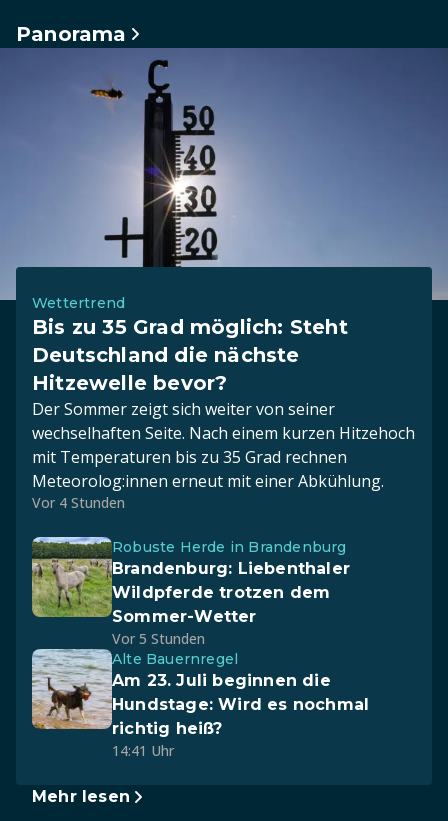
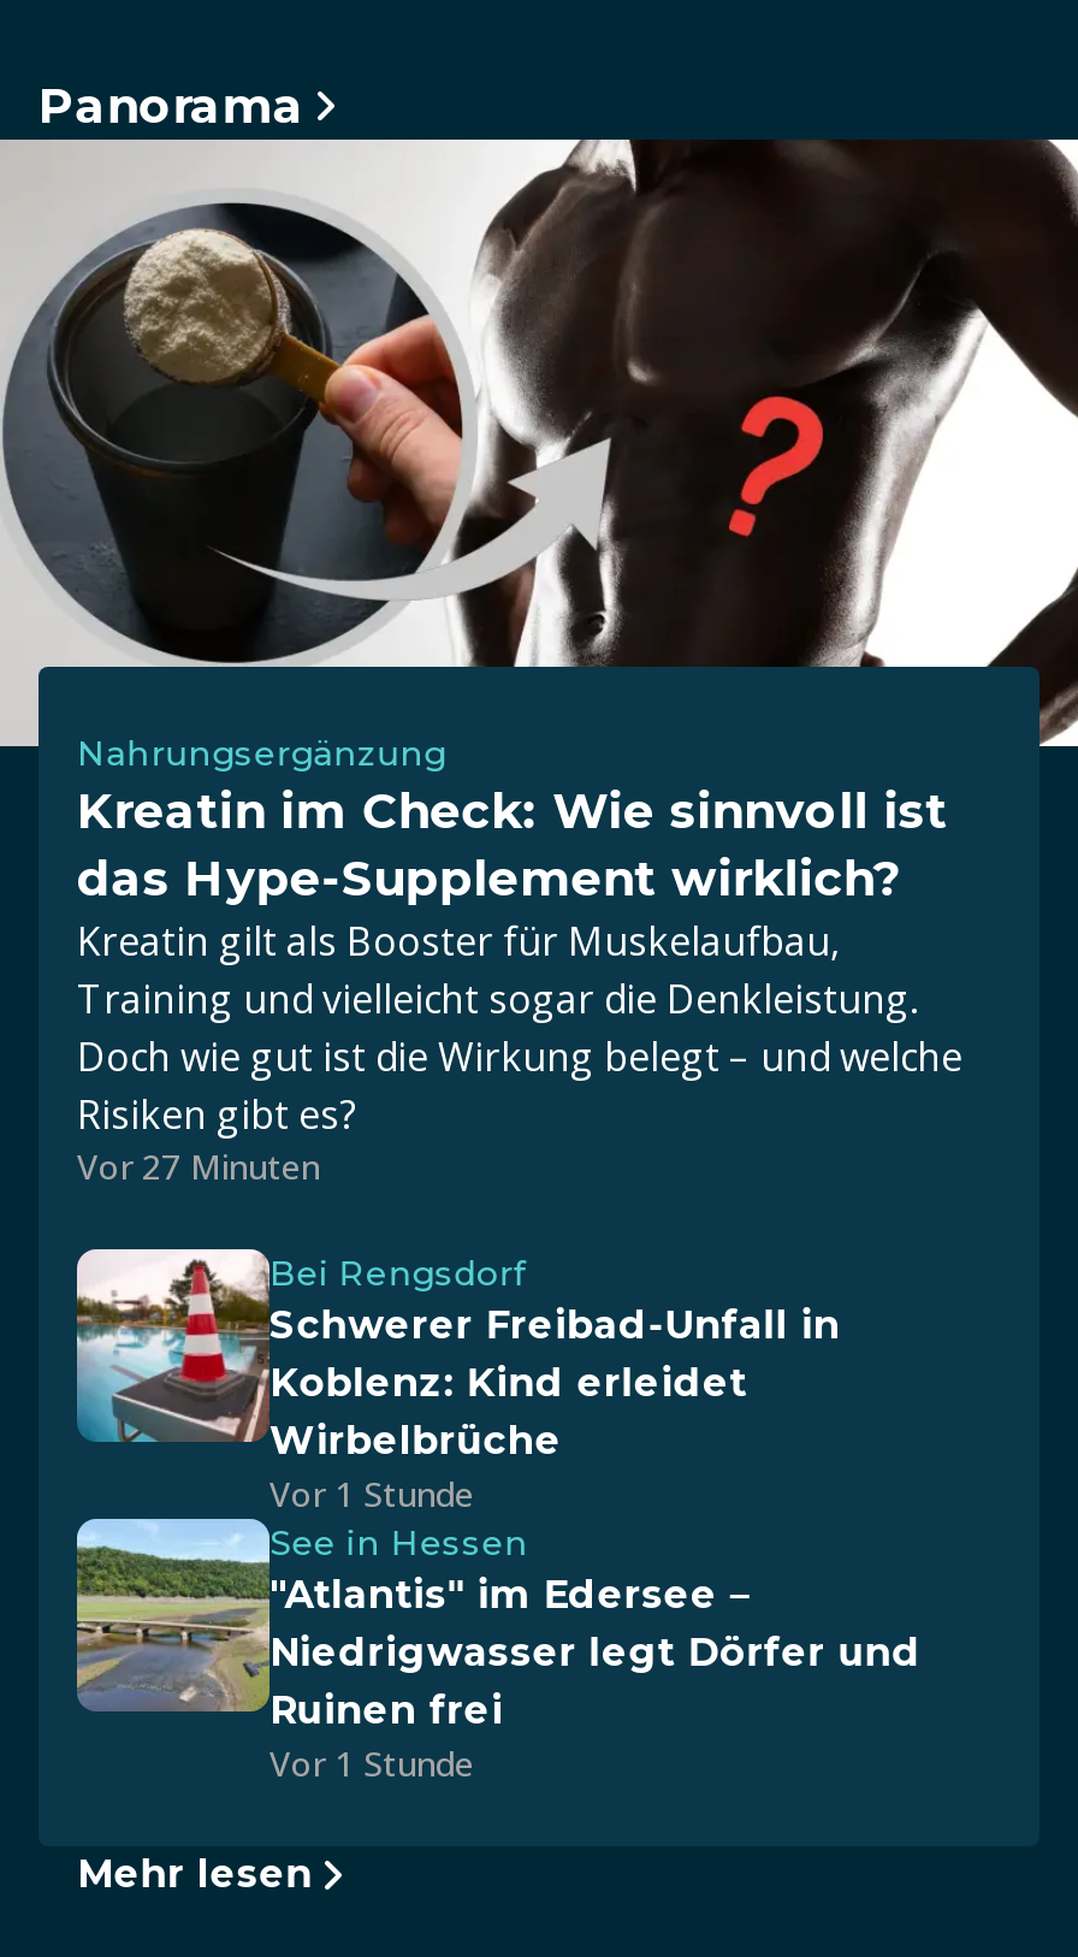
[3,48,445,512] [image] | Wettertrend | Bis zu 35 Grad möglich: Steht | Deutschland die nächste | Hitzewelle bevor? | Der Sommer zeigt sich weiter von seiner | wechselhaften Seite. Nach einem kurzen Hitzehoch | mit Temperaturen bis zu 35 Grad rechnen | Meteorolog:innen erneut mit einer Abkühlung. | Vor 4 Stunden -> [7,137,1071,1189] [image] | Nahrungsergänzung | Kreatin im Check: Wie sinnvoll ist | das Hype-Supplement wirklich? | Kreatin gilt als Booster für Muskelaufbau, | Training und vielleicht sogar die Denkleistung. | Doch wie gut ist die Wirkung belegt – und welche | Risiken gibt es? | Vor 27 Minuten
[31,536,369,760] [image] | Robuste Herde in Brandenburg | Brandenburg: Liebenthaler | Wildpferde trotzen dem | Sommer-Wetter | Vor 5 Stunden | Alte Bauernregel | Am 23. Juli beginnen die | Hundstage: Wird es nochmal | richtig heiß? | 14:41 Uhr -> [75,1252,921,1786] [image] | Bei Rengsdorf | Schwerer Freibad-Unfall in | Koblenz: Kind erleidet | Wirbelbrüche | Vor 1 Stunde | See in Hessen | "Atlantis" im Edersee – | Niedrigwasser legt Dörfer und | Ruinen frei | Vor 1 Stunde
[31,648,98,729] [image] -> [77,1516,236,1711] [image]

